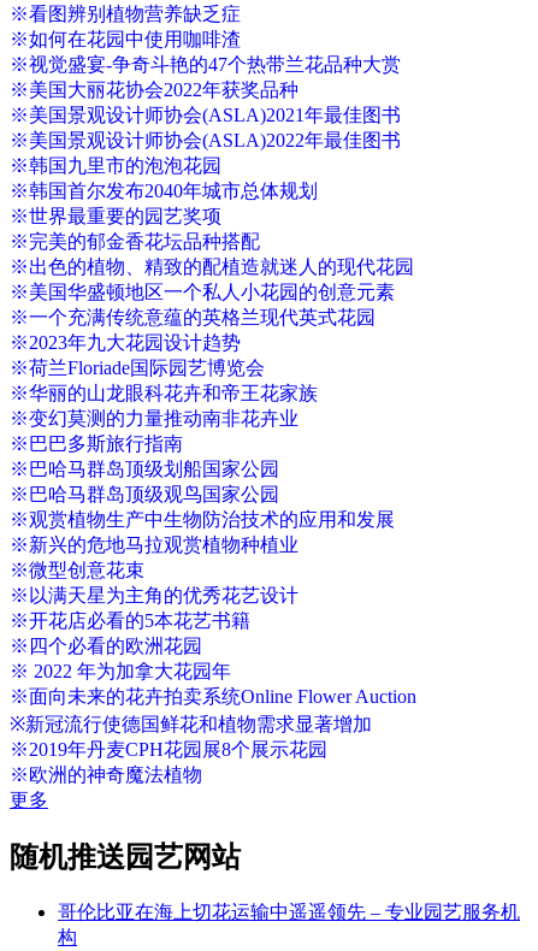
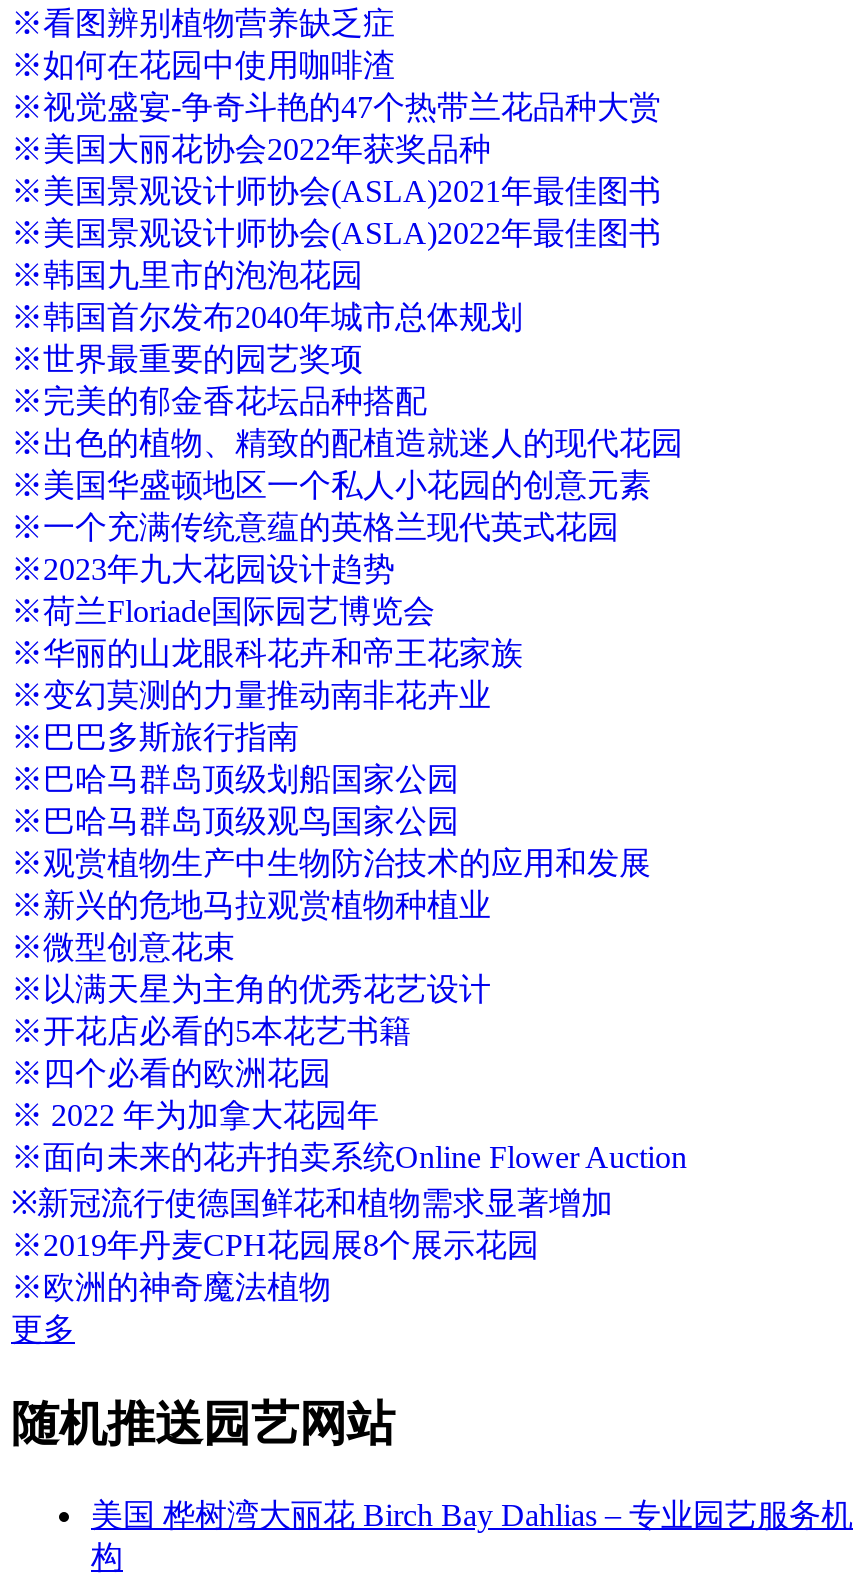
[58,902,520,922] 哥伦比亚在海上切花运输中遥遥领先 – 专业园艺服务机 -> [91,1498,853,1532] 美国 桦树湾大丽花 Birch Bay Dahlias – 专业园艺服务机

